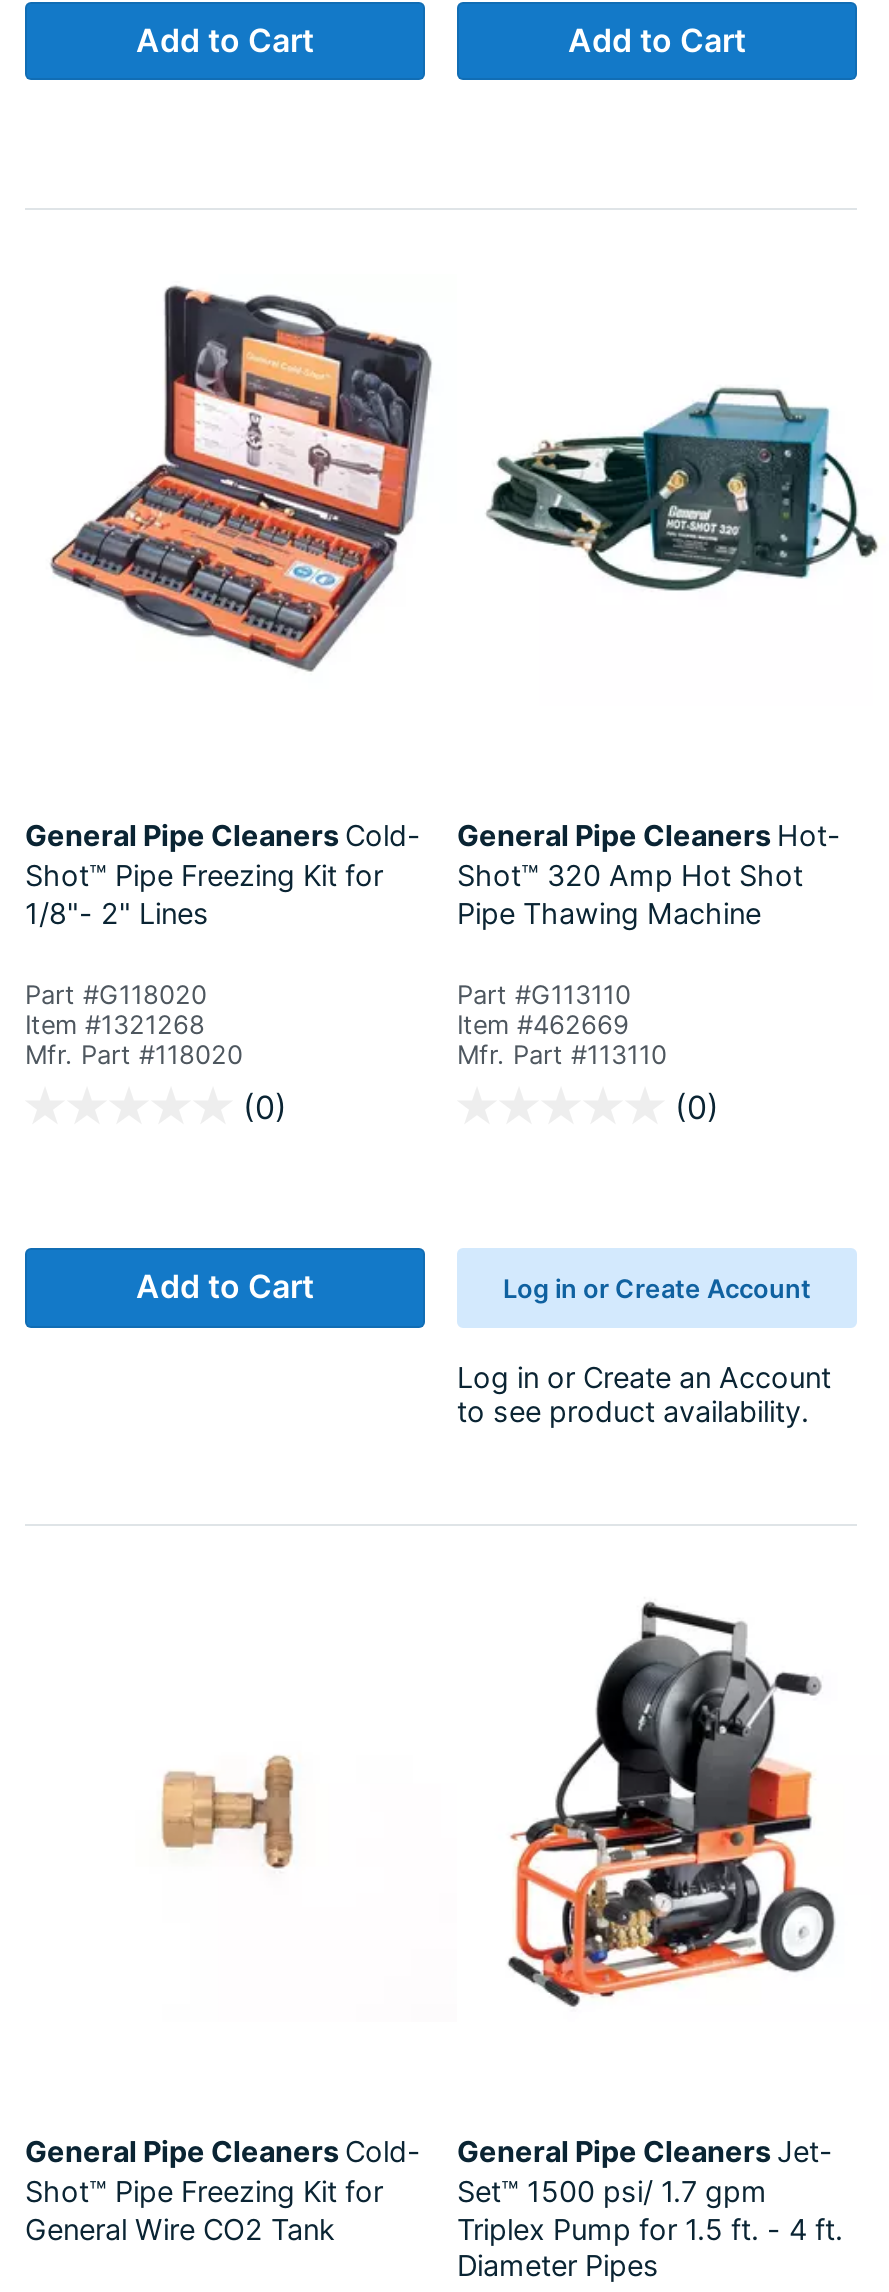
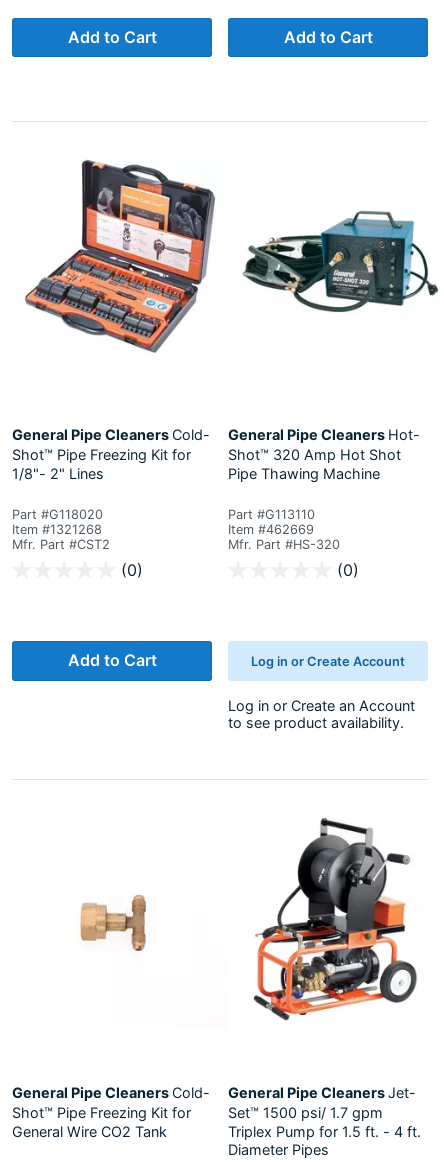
[25,1041,243,1071] Mfr. Part #118020 -> [12,537,110,552] Mfr. Part #CST2
[457,1041,667,1071] Mfr. Part #113110 -> [228,537,340,552] Mfr. Part #HS-320

